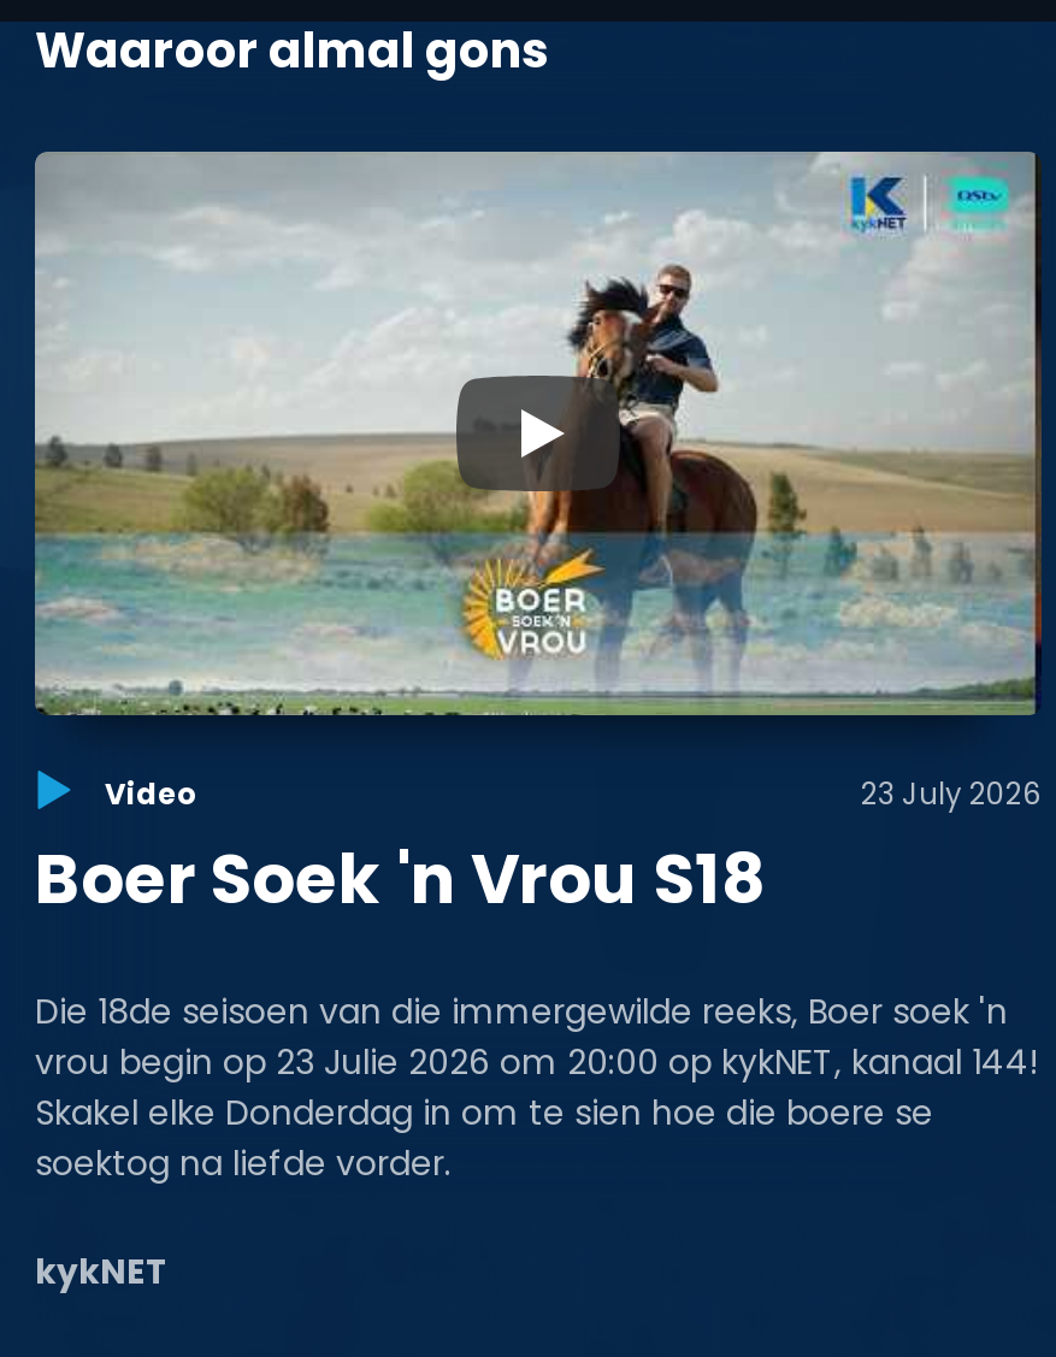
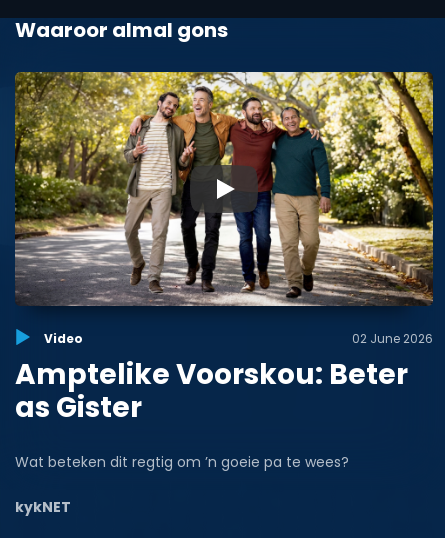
[33,149,1042,927] [image] | 23 July 2026 | Boer Soek 'n Vrou S18 -> [14,71,434,427] [image] | 02 June 2026 | Amptelike Voorskou: Beter | as Gister
[35,987,1039,1187] Die 18de seisoen van die immergewilde reeks, Boer soek 'n | vrou begin op 23 Julie 2026 om 20:00 op kykNET, kanaal 144! | Skakel elke Donderdag in om te sien hoe die boere se | soektog na liefde vorder. -> [15,452,349,472] Wat beteken dit regtig om ’n goeie pa te wees?

